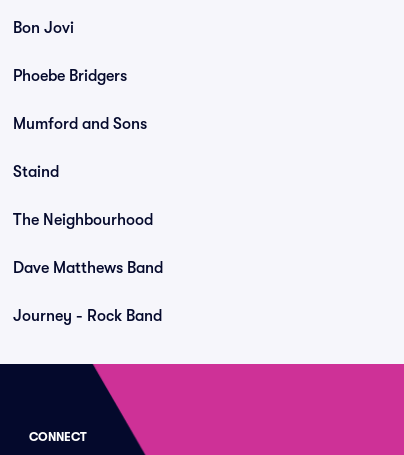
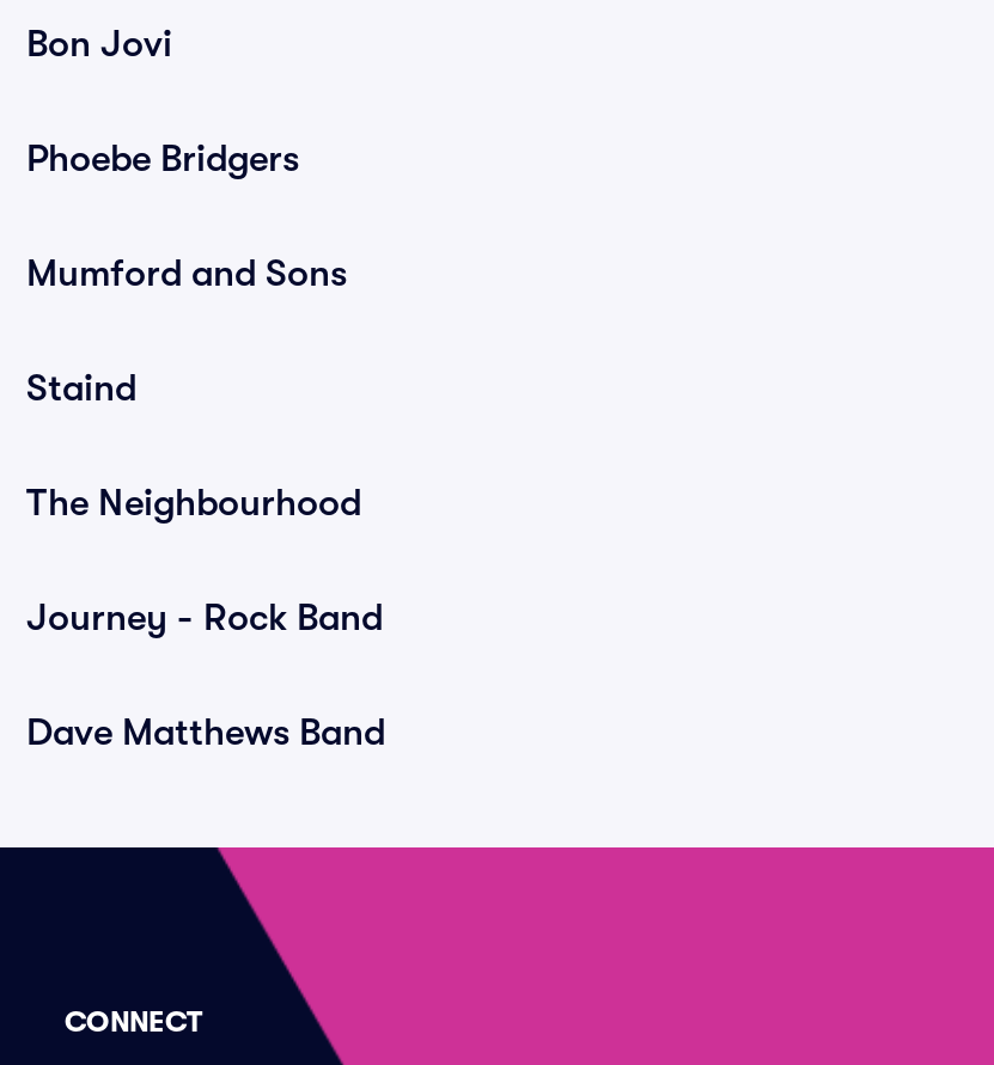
moved [13,259,163,277] -> [26,711,385,754]: Dave Matthews Band
moved [13,307,162,325] -> [26,596,383,639]: Journey - Rock Band

